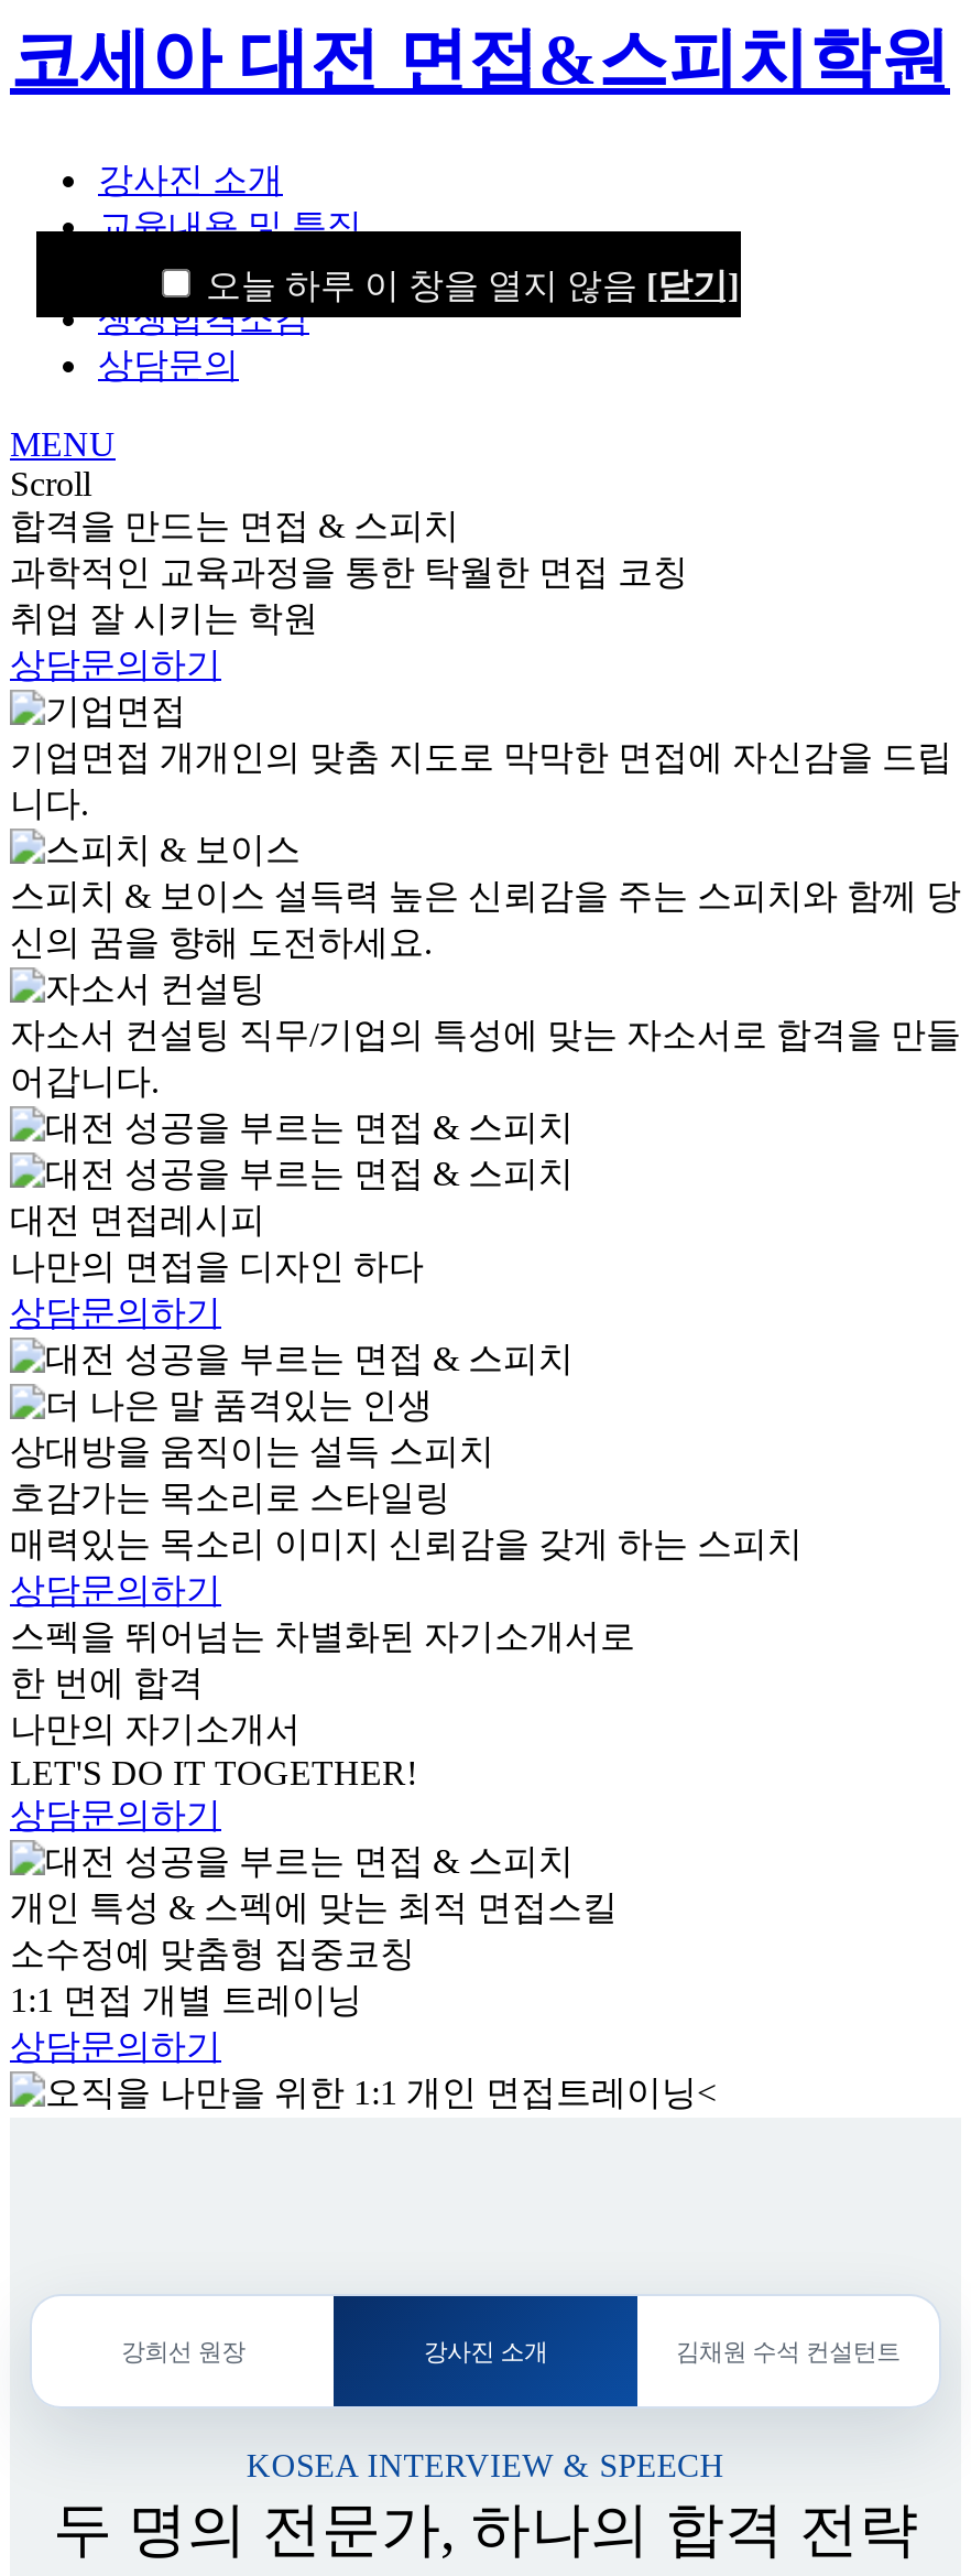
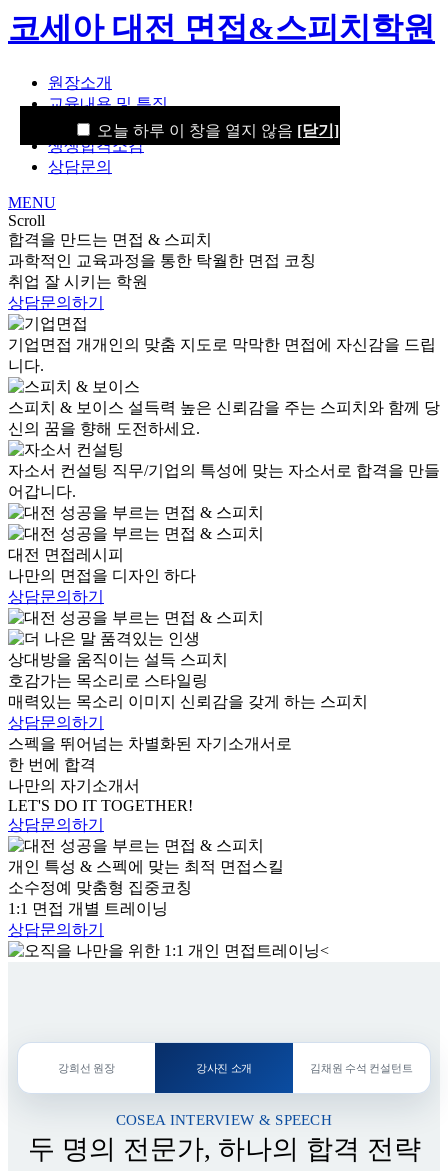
[98,161,283,198] 강사진 소개 -> [48,74,112,91] 원장소개
[246,2448,725,2483] KOSEA INTERVIEW & SPEECH -> [116,1112,332,1128] COSEA INTERVIEW & SPEECH

